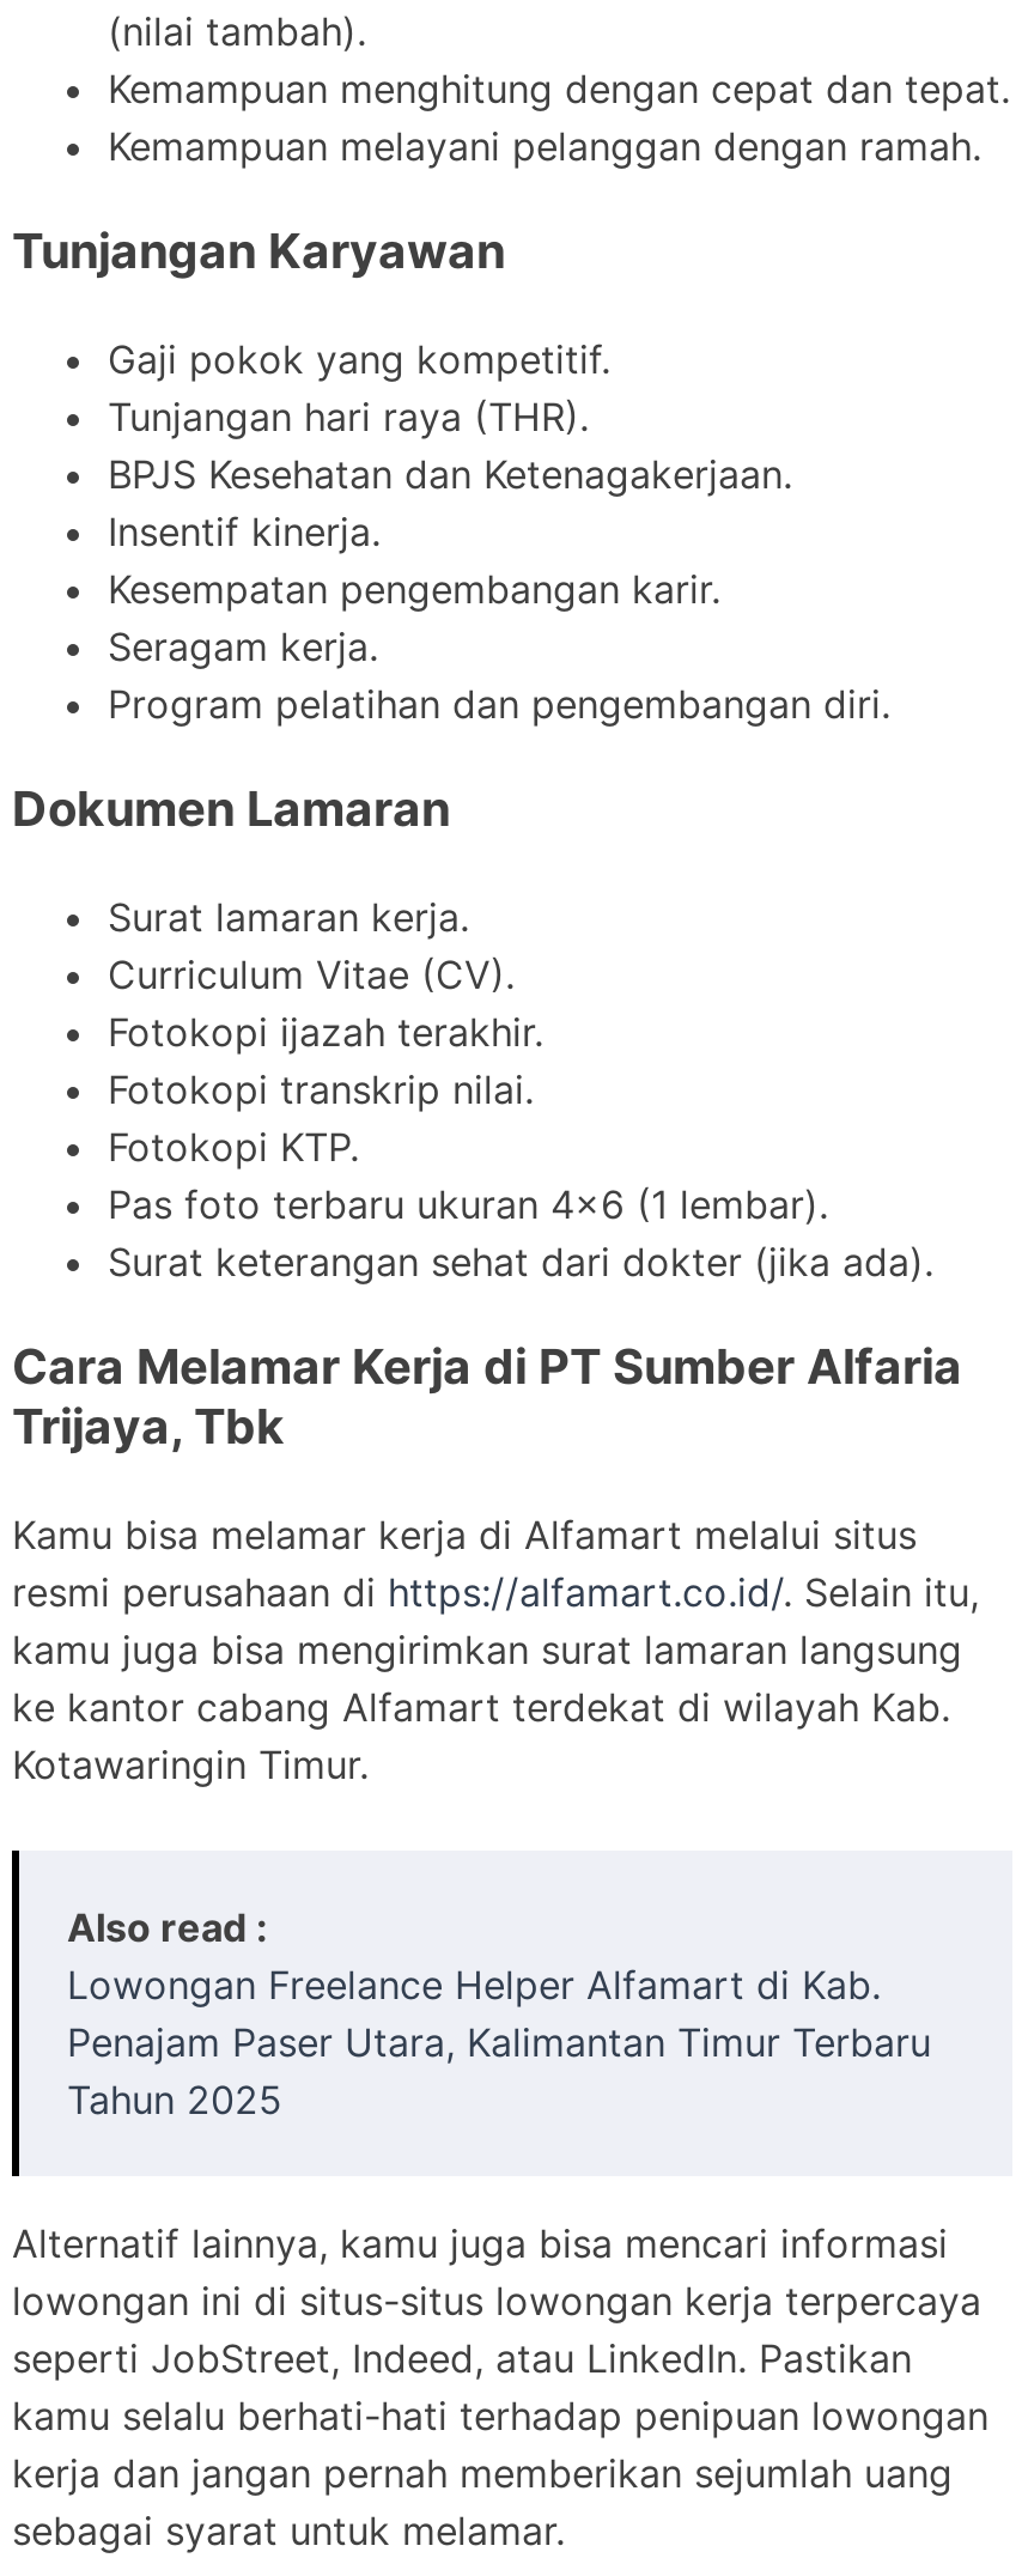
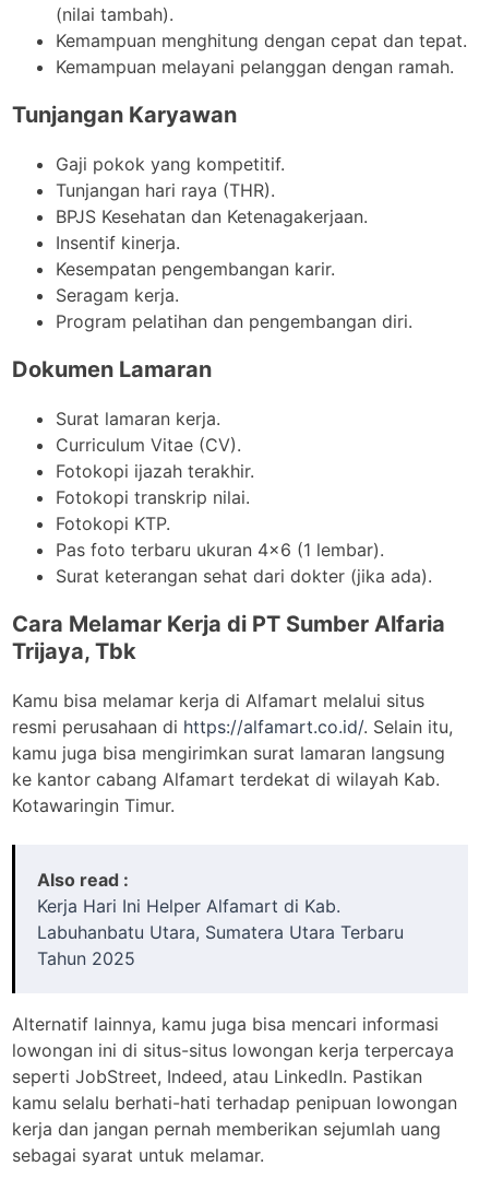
[67,1960,931,2065] Lowongan Freelance Helper Alfamart di Kab. | Penajam Paser Utara, Kalimantan Timur Terbaru -> [37,895,404,943] Kerja Hari Ini Helper Alfamart di Kab. | Labuhanbatu Utara, Sumatera Utara Terbaru

